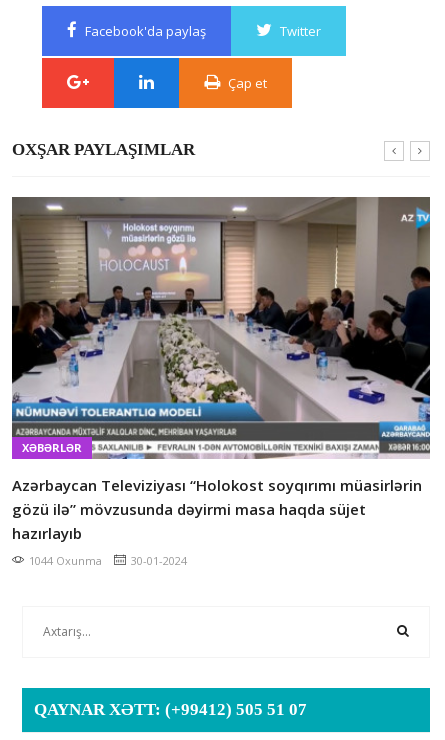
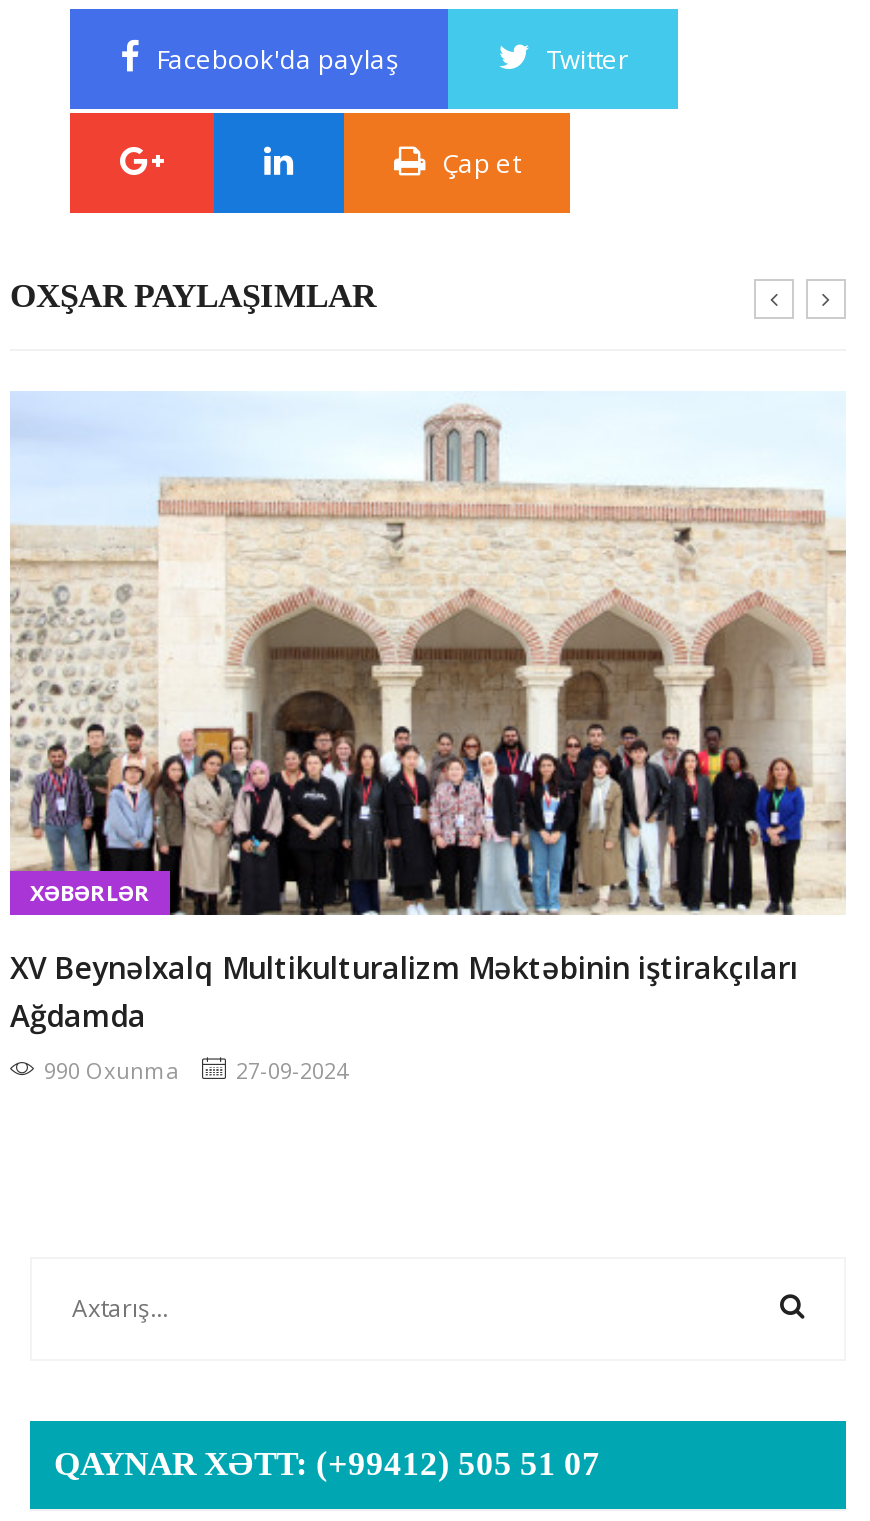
[11,196,431,543] [image] | Azərbaycan Televiziyası “Holokost soyqırımı müasirlərin | gözü ilə” mövzusunda dəyirmi masa haqda süjet | hazırlayıb -> [10,391,846,1034] [image] | XV Beynəlxalq Multikulturalizm Məktəbinin iştirakçıları | Ağdamda
[29,553,187,568] 1044 Oxunma | 30-01-2024 -> [44,1054,348,1084] 990 Oxunma | 27-09-2024

